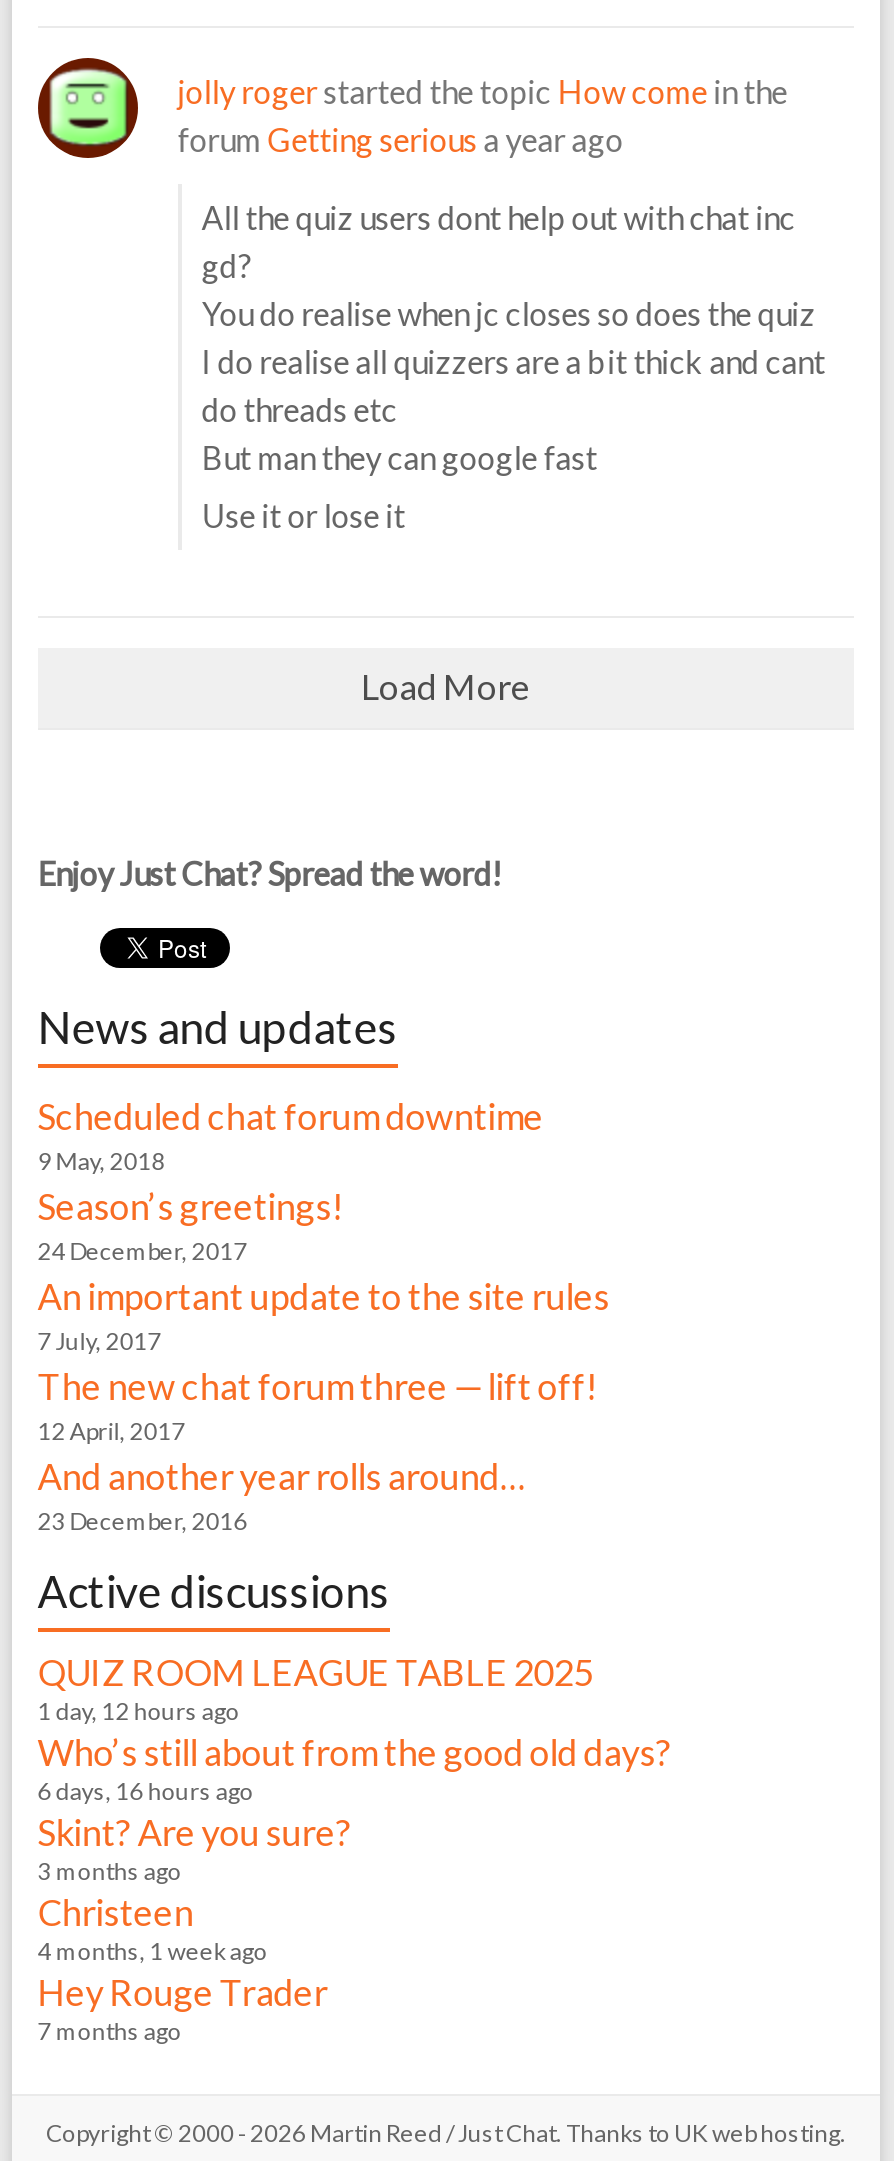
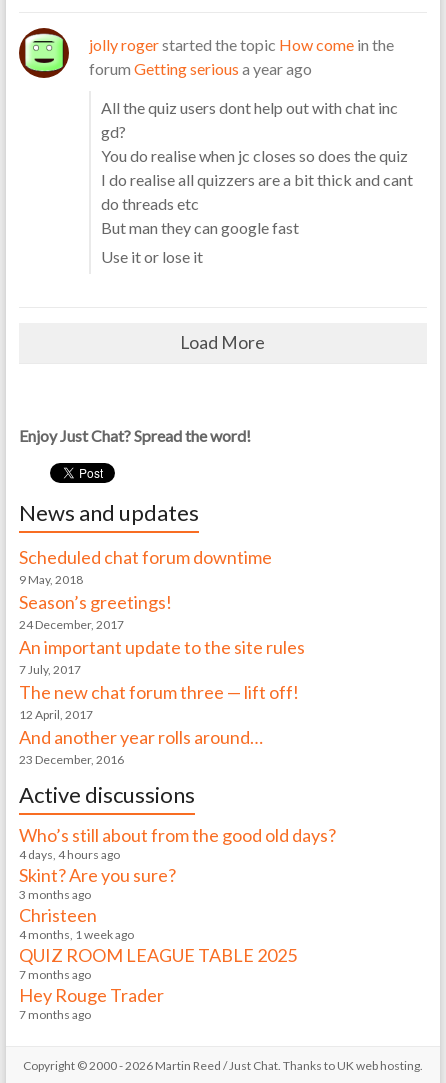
moved [38,1650,594,1694] -> [19,944,297,966]: QUIZ ROOM LEAGUE TABLE 2025
[38,1696,240,1726] 1 day, 12 hours ago -> none
moved [38,1730,672,1774] -> [19,824,336,846]: Who’s still about from the good old days?
[38,1776,254,1806] 6 days, 16 hours ago -> [19,847,120,862] 4 days, 4 hours ago
moved [38,1810,352,1966] -> [19,864,176,942]: Skint? Are you sure? | 3 months ago | Christeen | 4 months, 1 week ago
none -> [19,967,91,982] 7 months ago

